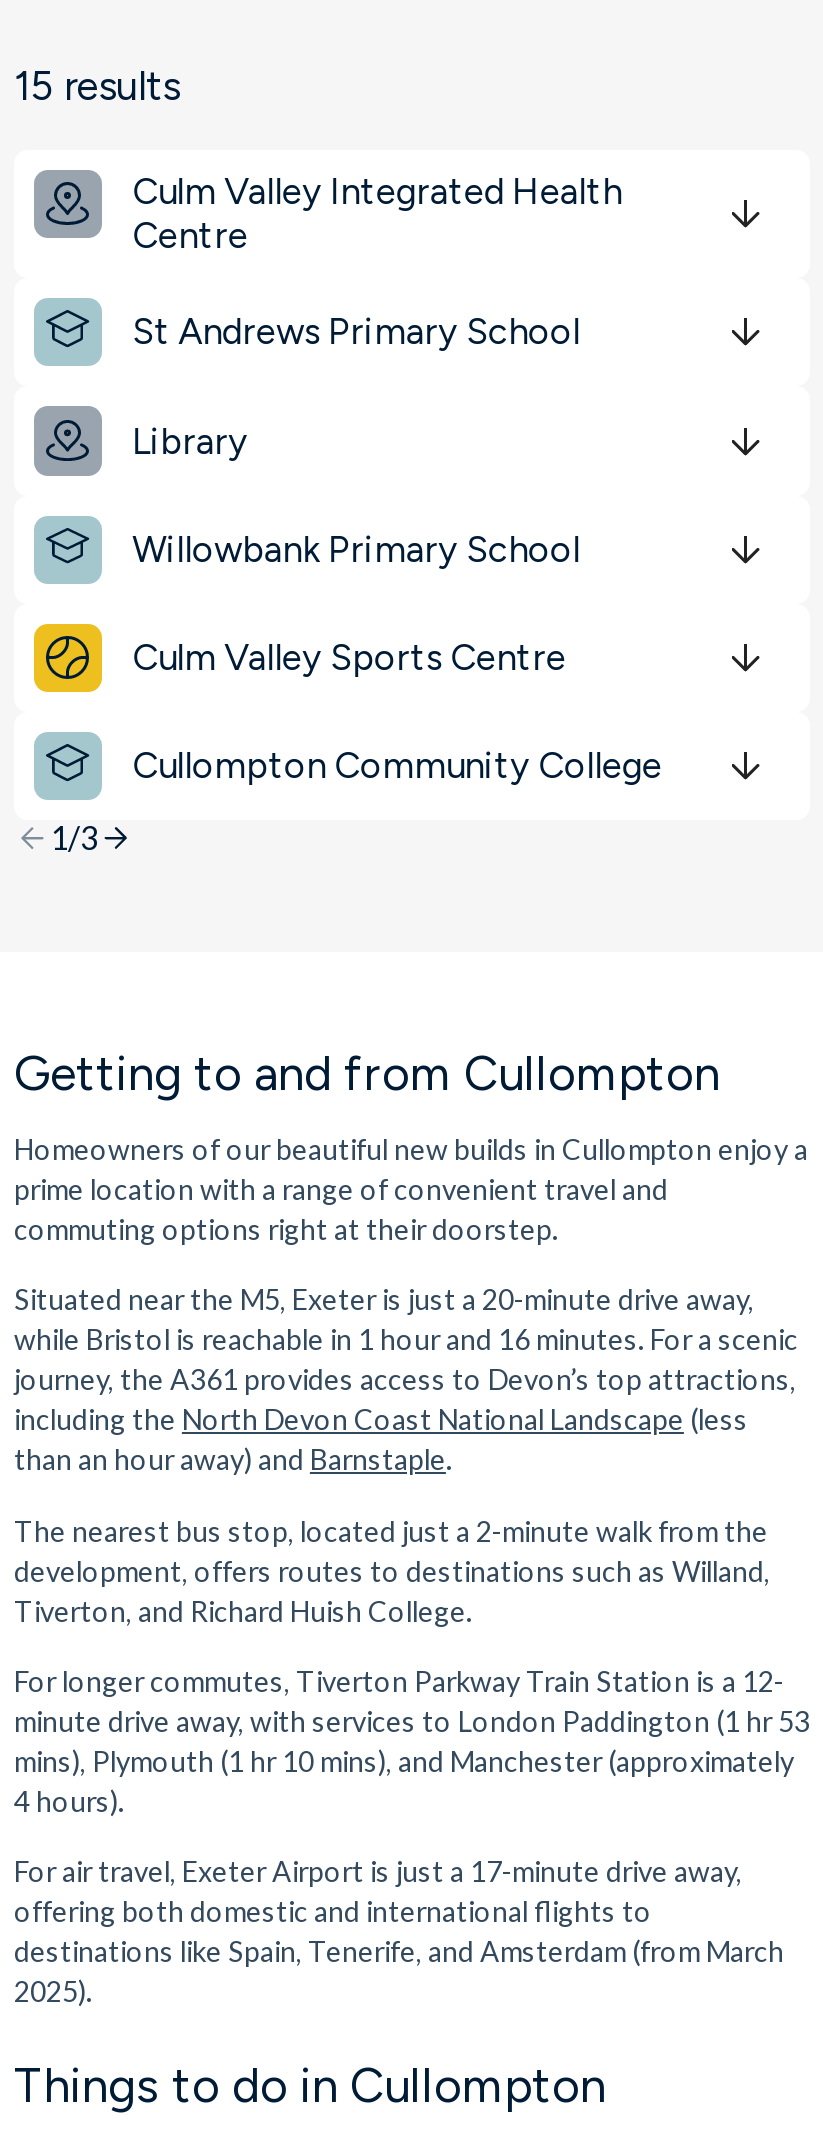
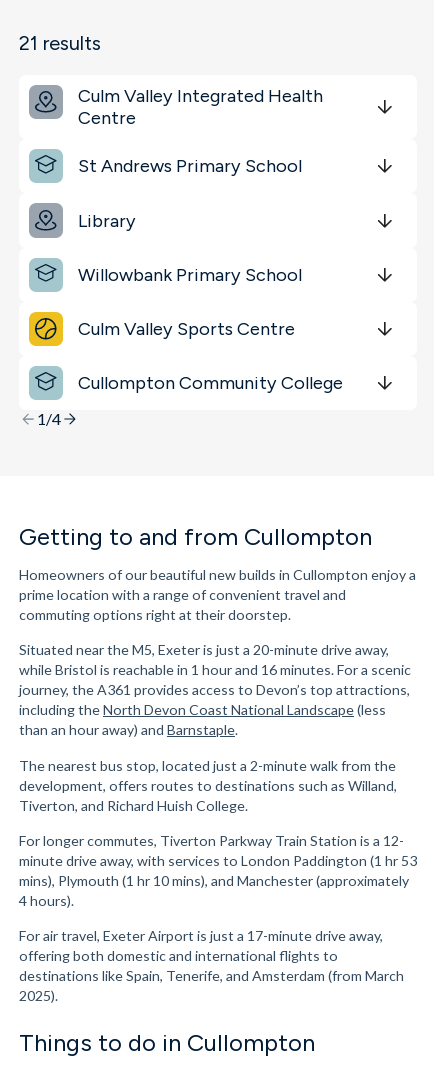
[14,62,180,110] 15 results -> [19,31,101,55] 21 results
[50,819,98,857] 1/3 -> [37,409,61,428] 1/4

